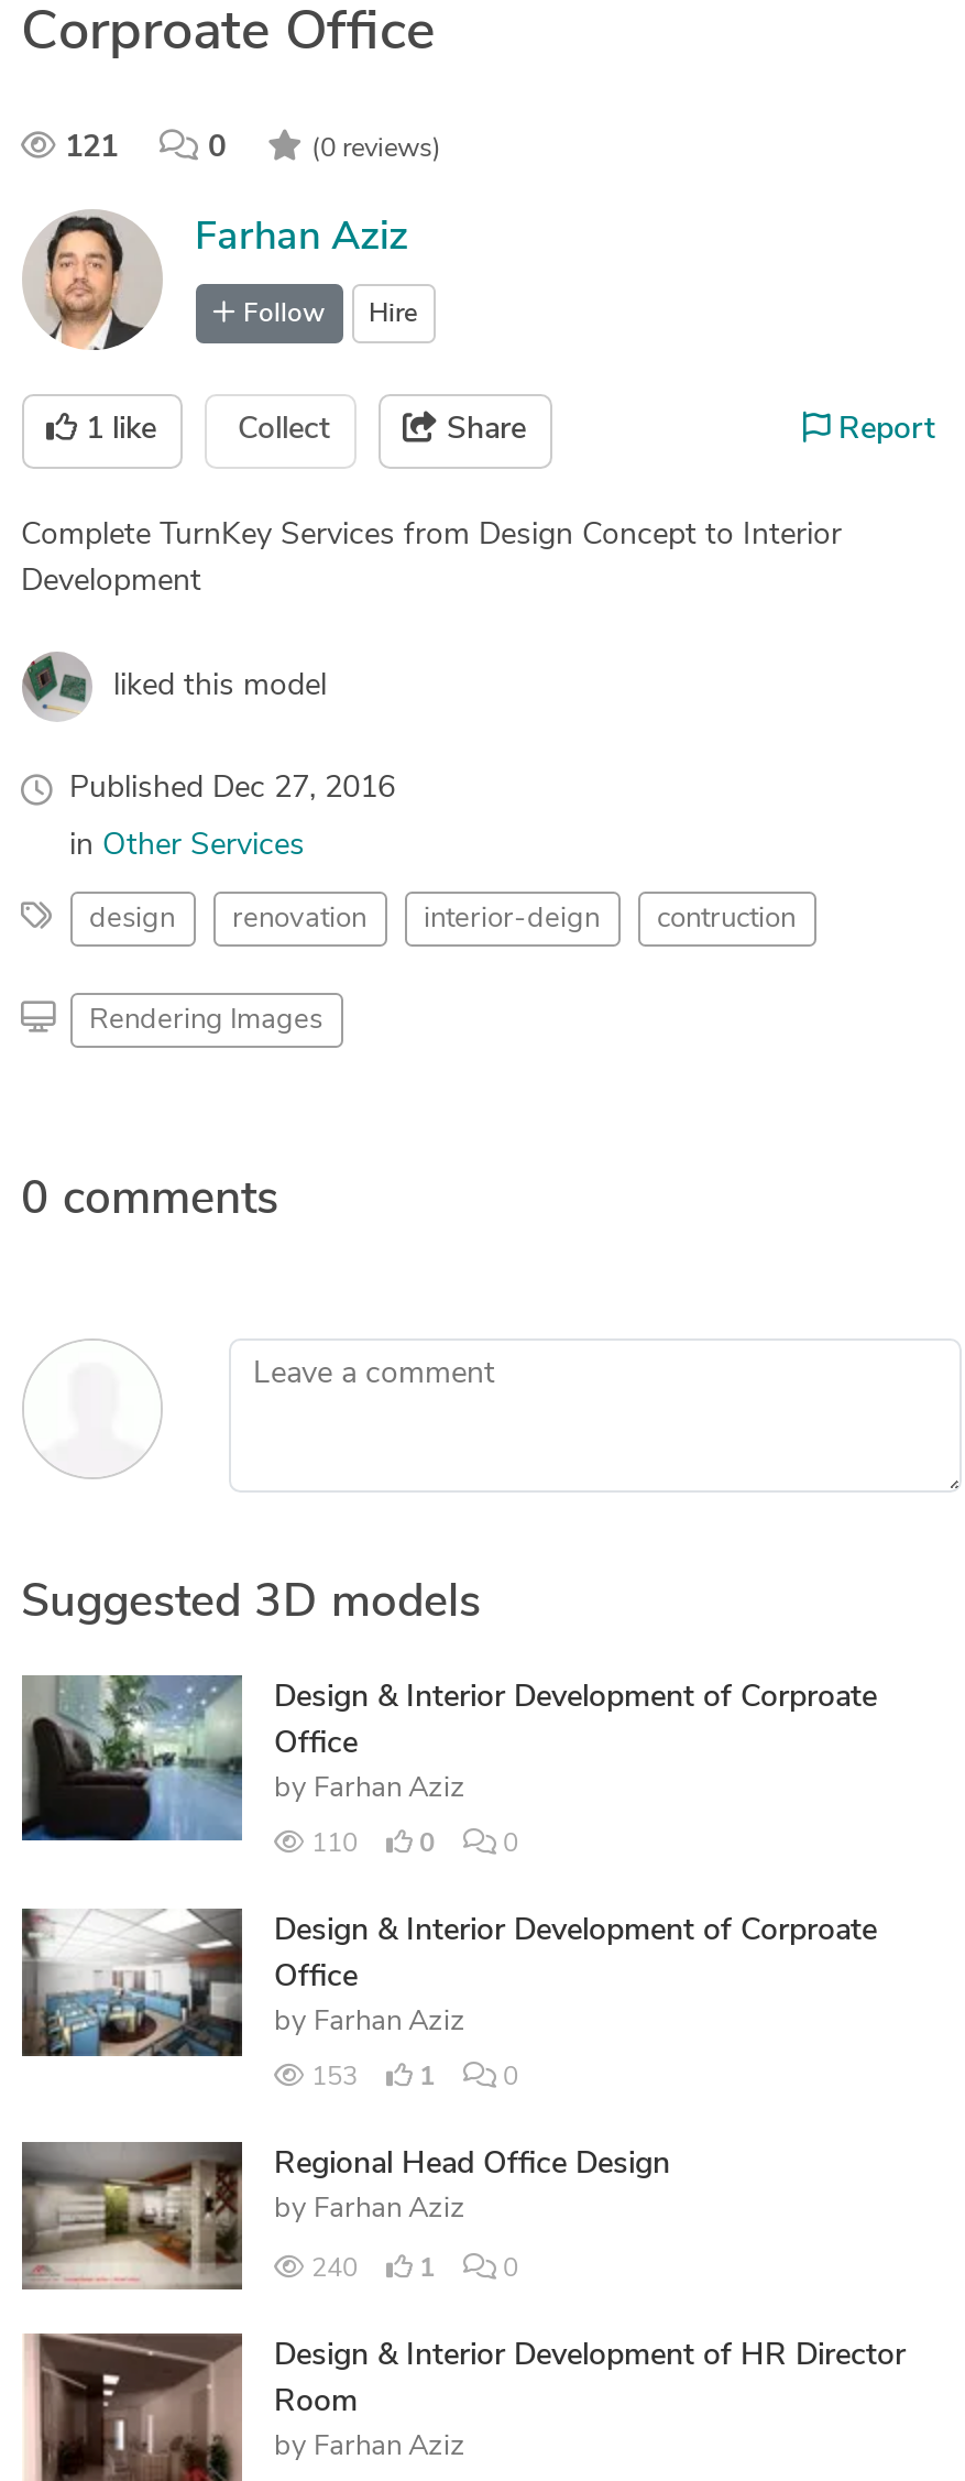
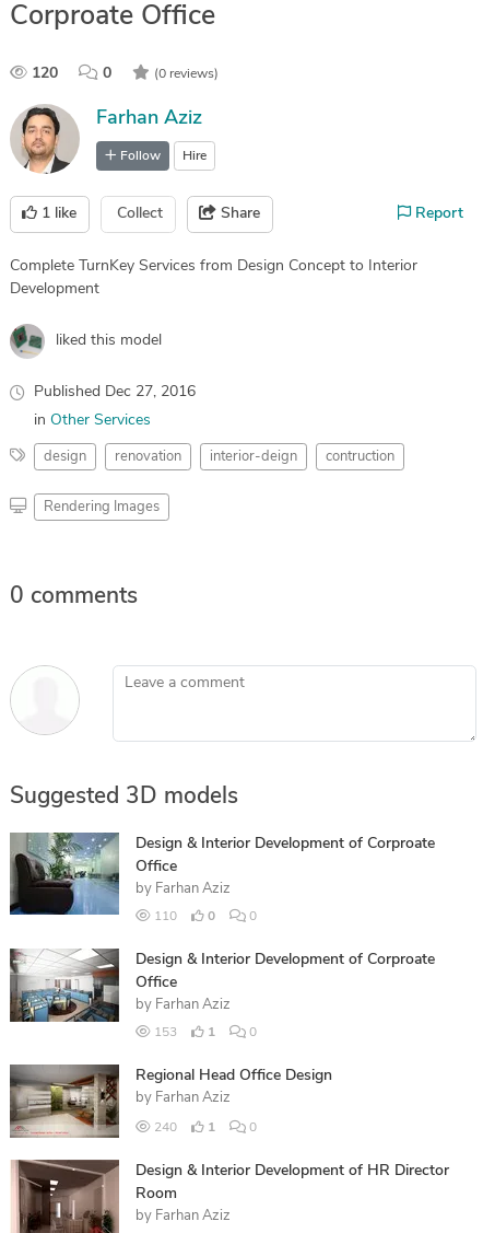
[65,132,118,165] 121 -> [31,66,57,82] 120

